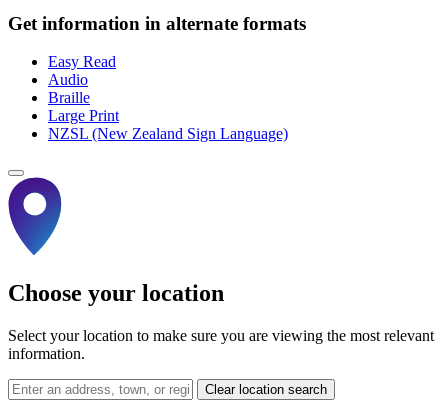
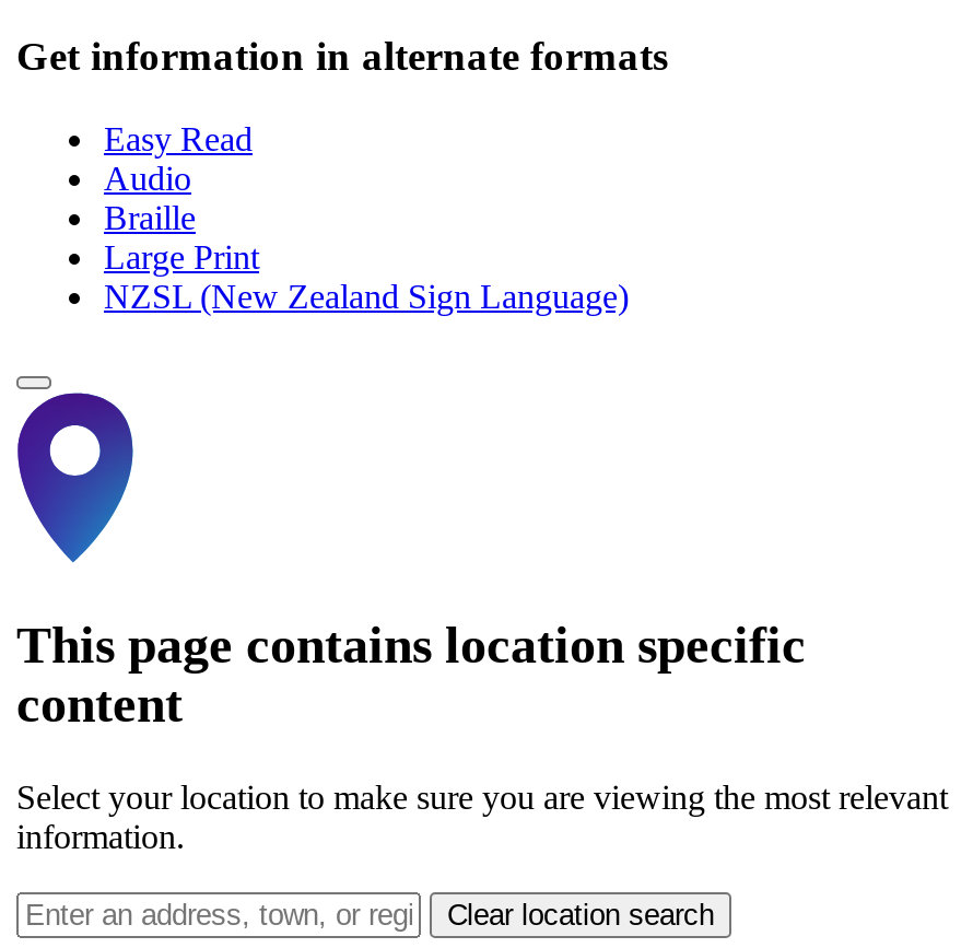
[8,280,224,306] Choose your location -> [16,617,806,733] This page contains location specific | content

